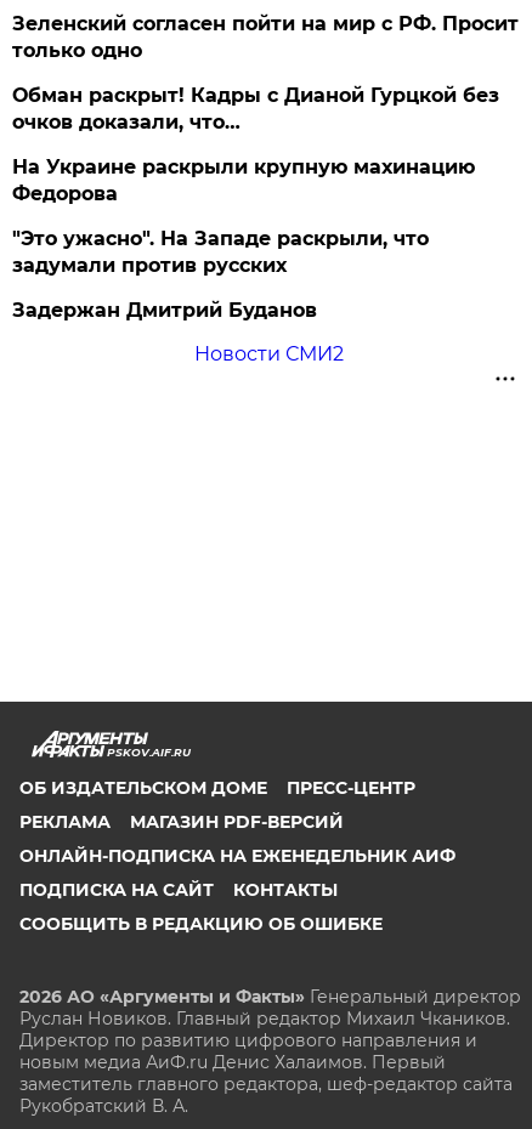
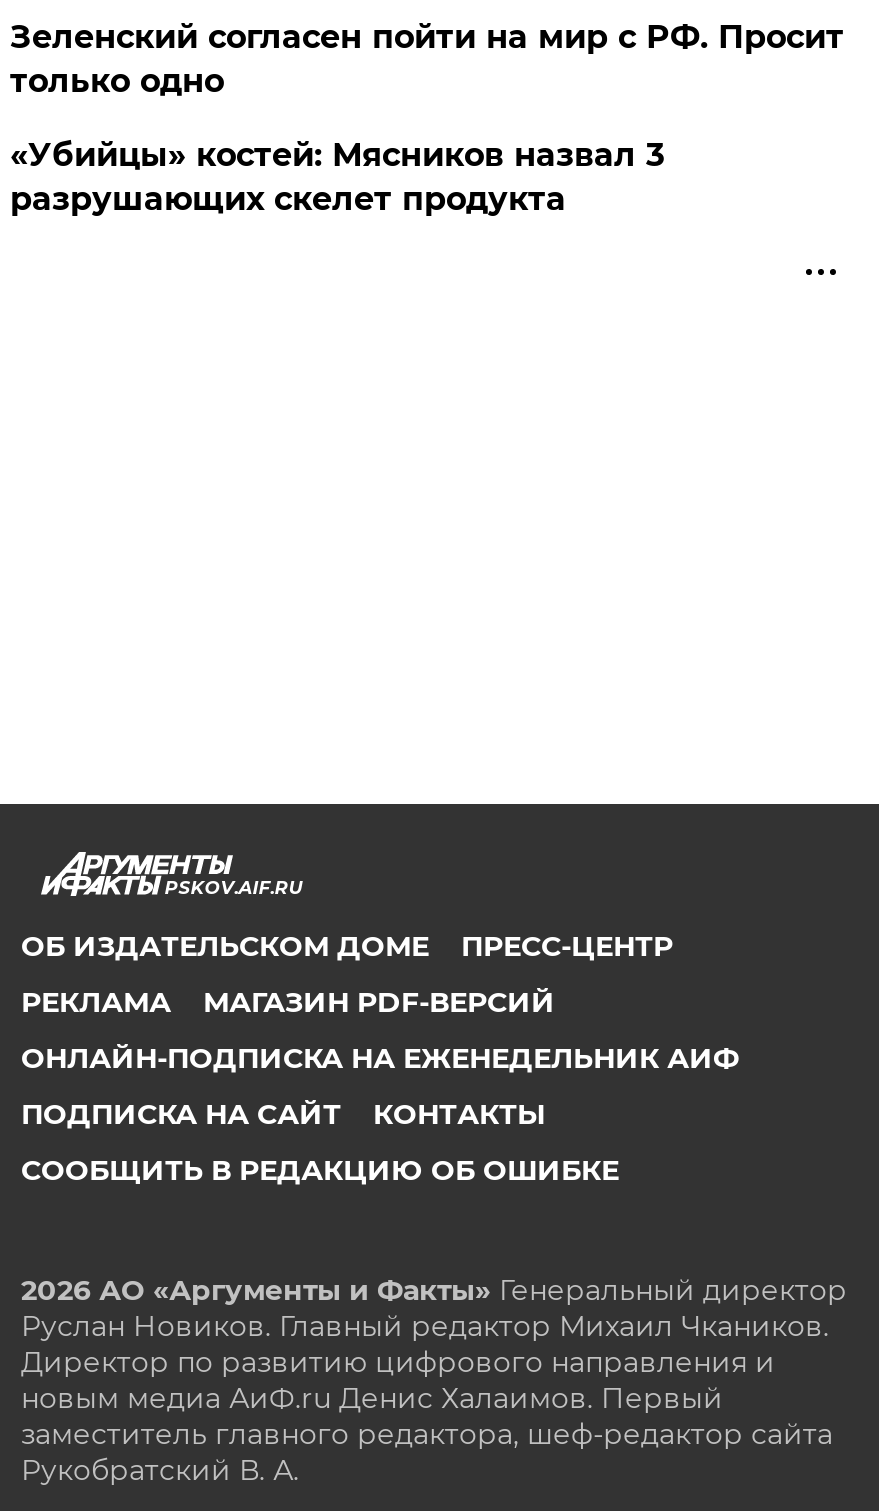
[13,84,500,365] Обман раскрыт! Кадры с Дианой Гурцкой без | очков доказали, что… | На Украине раскрыли крупную махинацию | Федорова | "Это ужасно". На Западе раскрыли, что | задумали против русских | Задержан Дмитрий Буданов | Новости СМИ2 -> [10,136,664,218] «Убийцы» костей: Мясников назвал 3 | разрушающих скелет продукта

